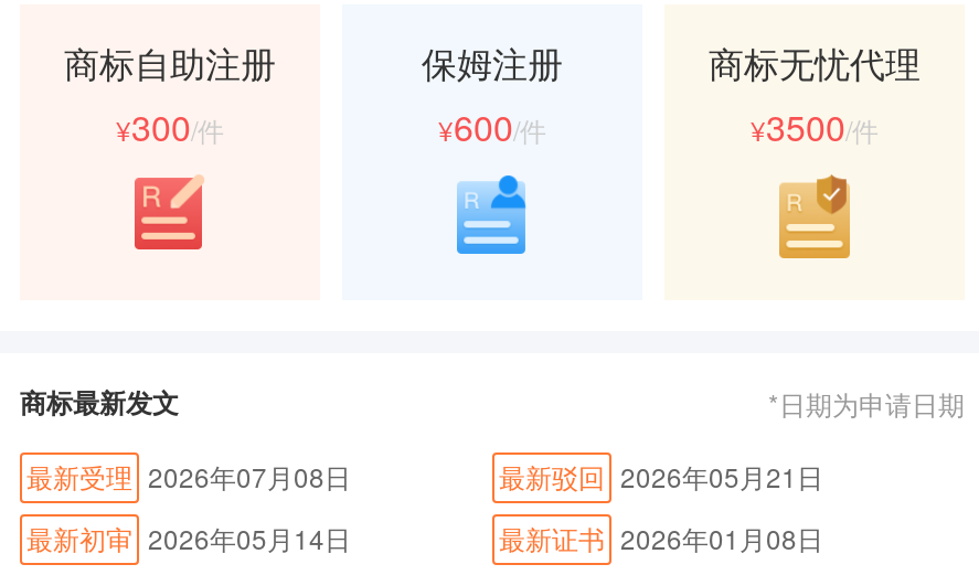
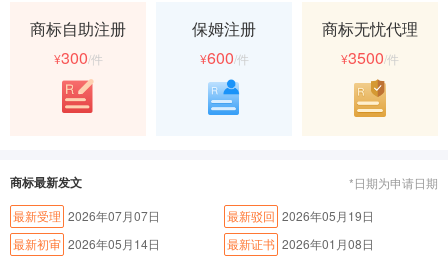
[26,457,351,494] 最新受理 2026年07月08日 -> [13,207,160,224] 最新受理 2026年07月07日
[499,457,823,494] 最新驳回 2026年05月21日 -> [227,207,374,224] 最新驳回 2026年05月19日

